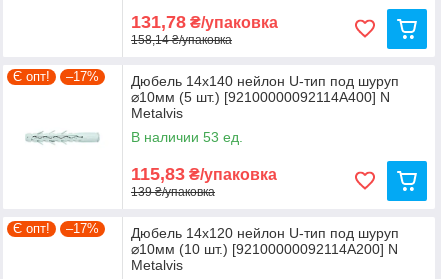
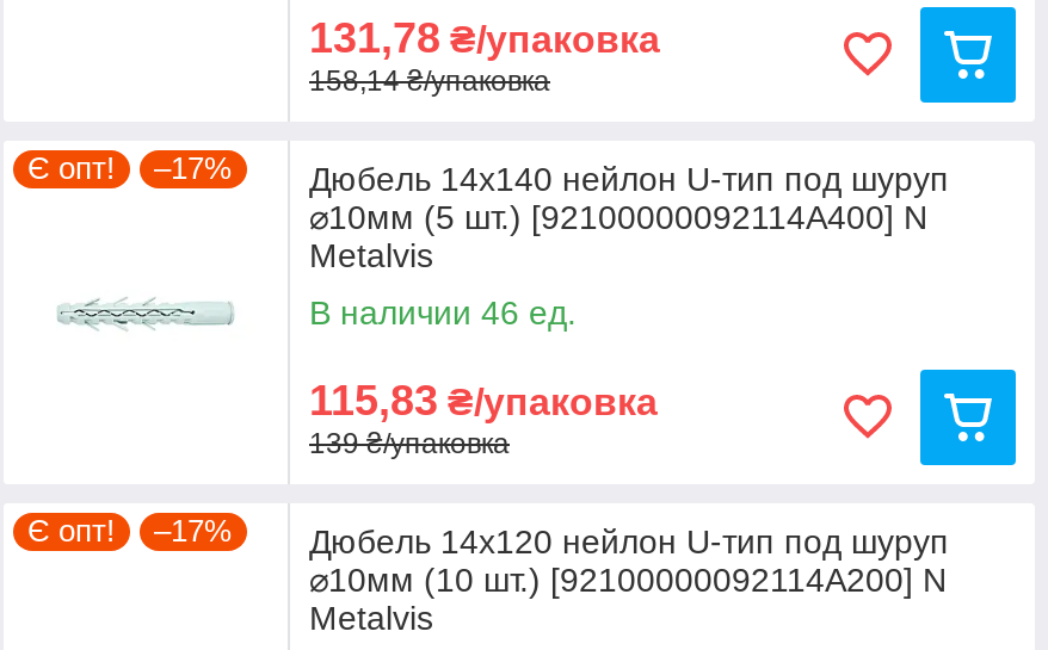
[131,129,243,145] В наличии 53 ед. -> [309,293,577,332] В наличии 46 ед.

